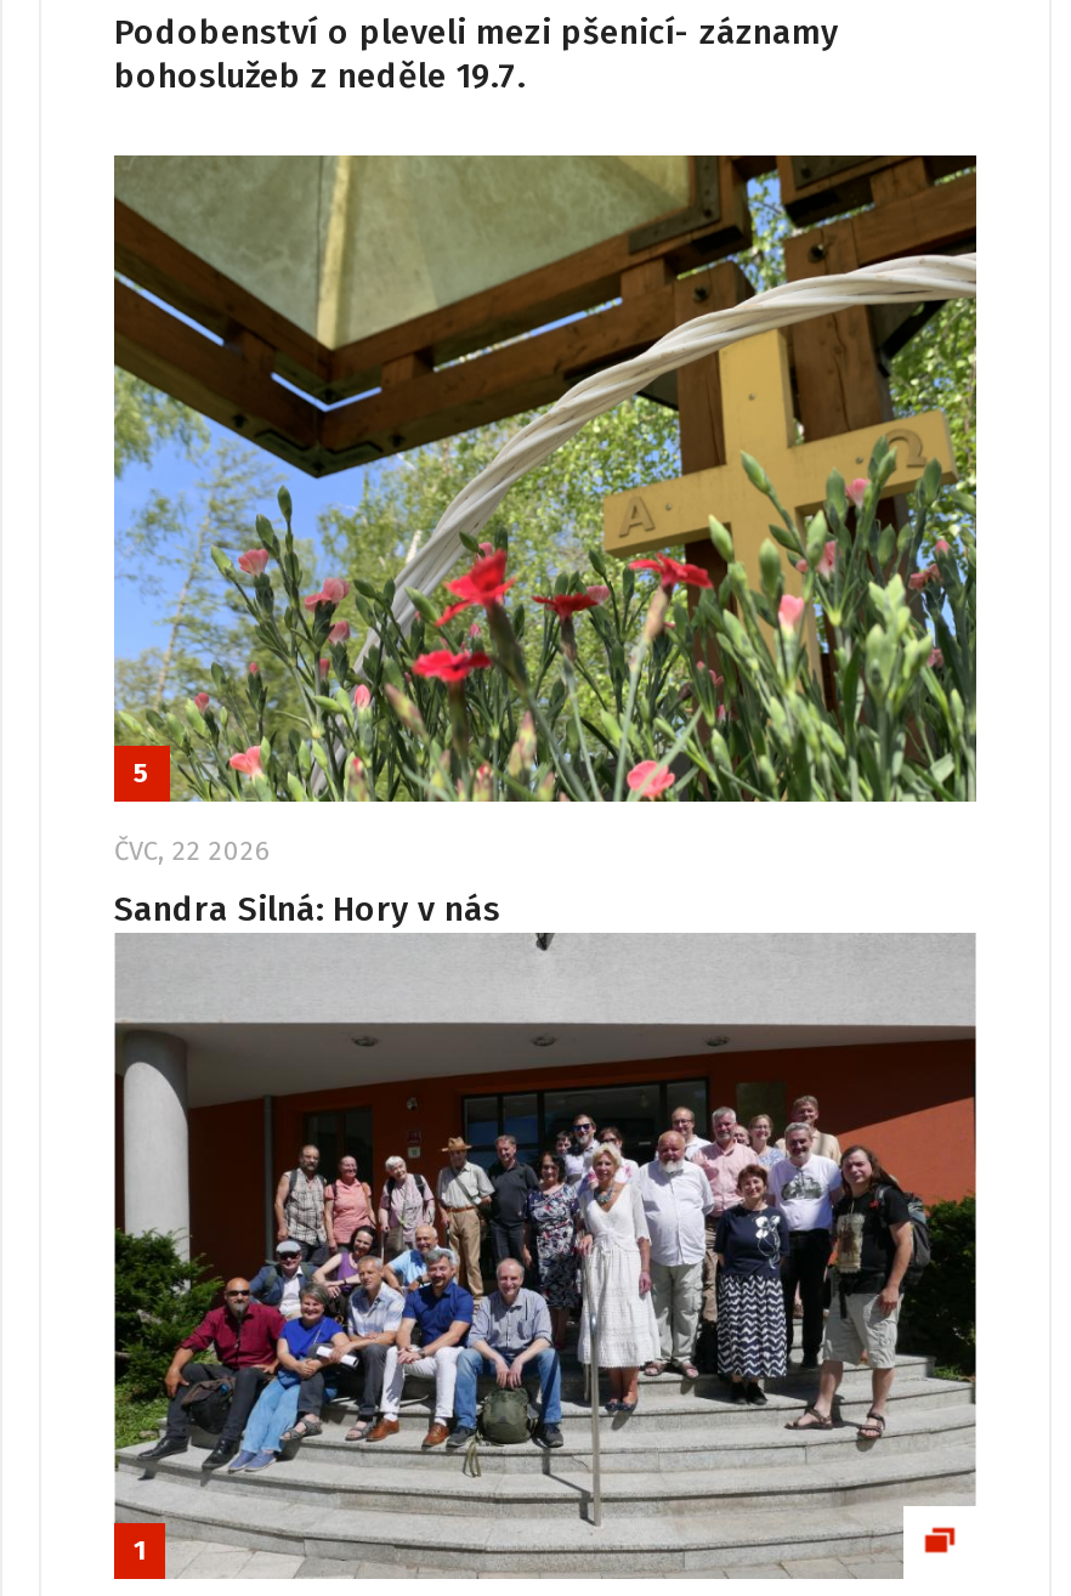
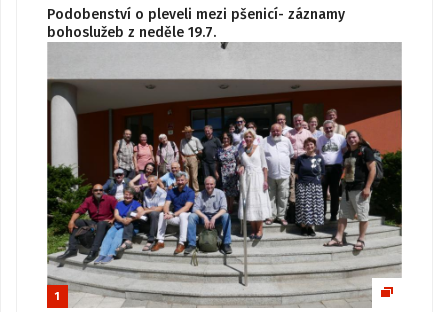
[112,152,979,929] [image] | 5 | ČVC, 22 2026 | Sandra Silná: Hory v nás -> none

